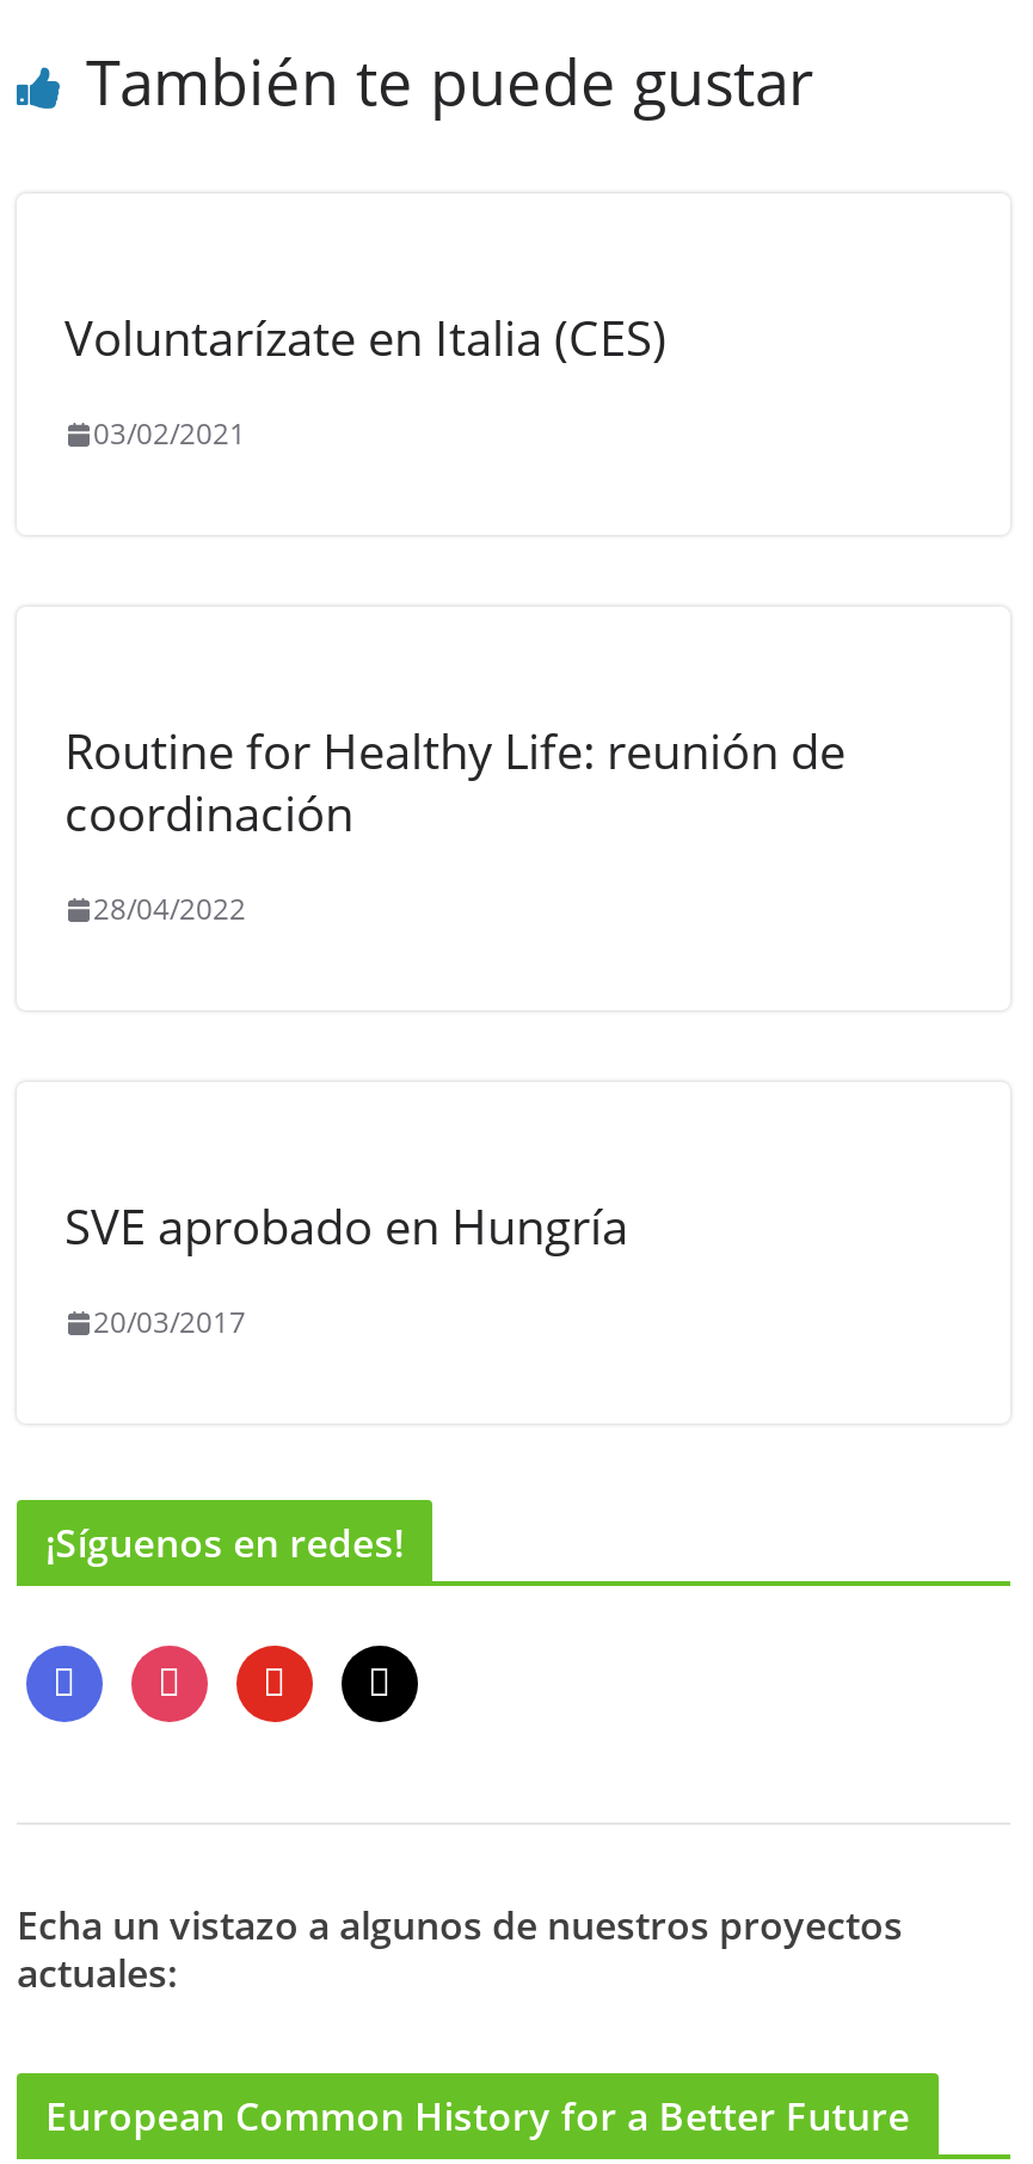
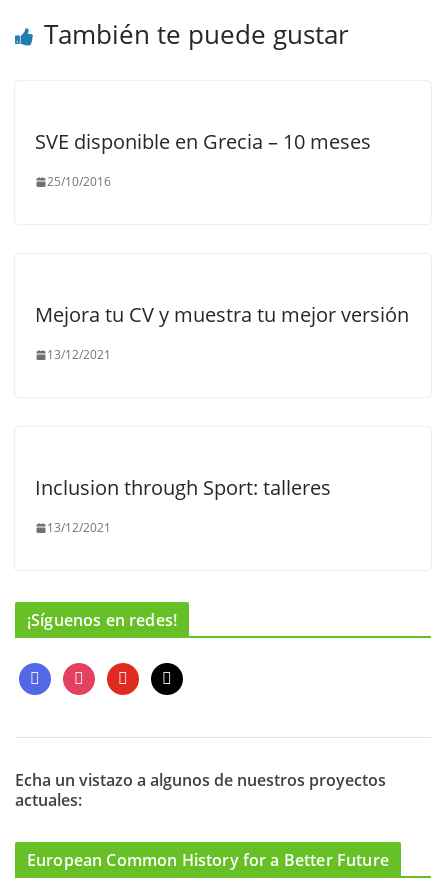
[64,306,666,370] Voluntarízate en Italia (CES) -> [35,128,371,155] SVE disponible en Grecia – 10 meses
[93,413,246,454] 03/02/2021 -> [47,173,111,190] 25/10/2016
[64,719,846,846] Routine for Healthy Life: reunión de | coordinación -> [35,301,409,328] Mejora tu CV y muestra tu mejor versión
[93,889,246,929] 28/04/2022 -> [47,346,111,363] 13/12/2021
[64,1194,628,1259] SVE aprobado en Hungría -> [35,474,331,501] Inclusion through Sport: talleres
[93,1302,246,1342] 20/03/2017 -> [47,519,111,536] 13/12/2021

